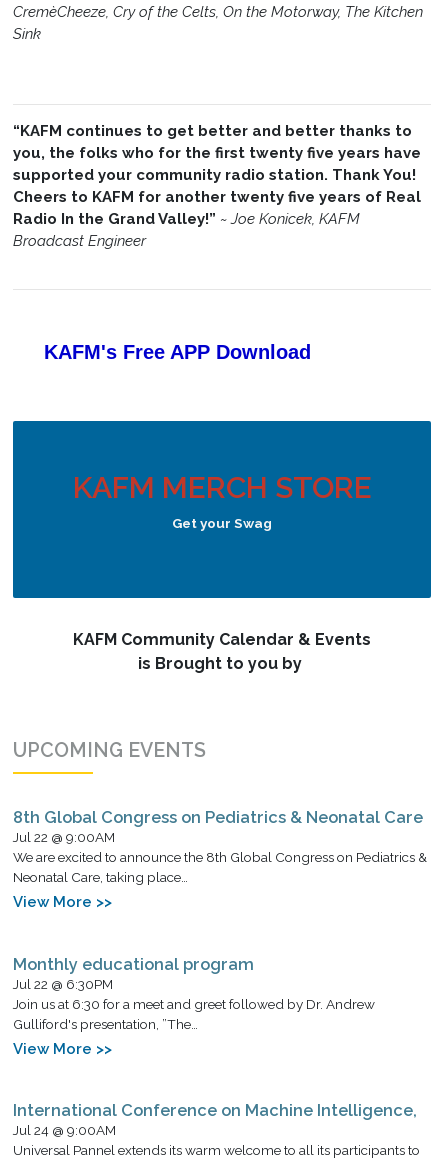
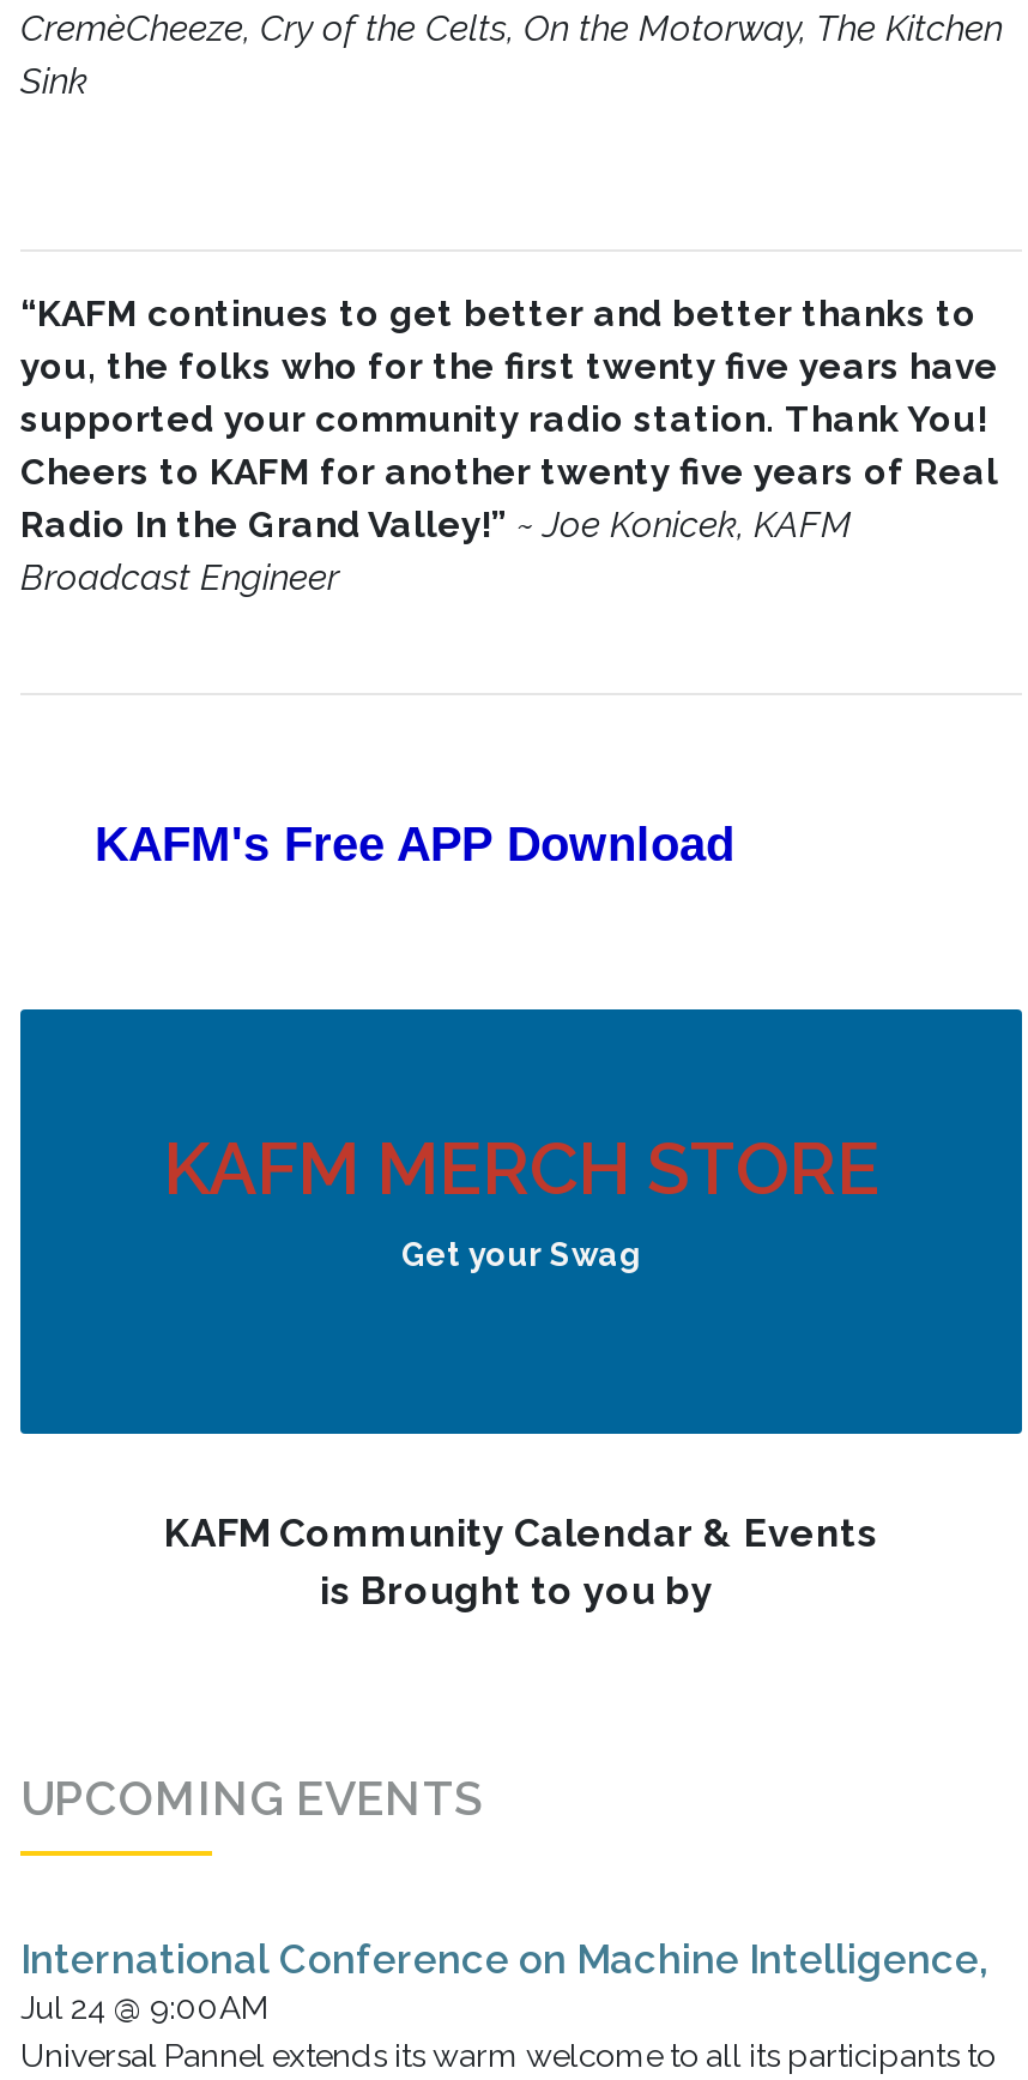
[13,807,427,1058] 8th Global Congress on Pediatrics & Neonatal Care | Jul 22 @ 9:00AM | We are excited to announce the 8th Global Congress on Pediatrics & | Neonatal Care, taking place… | View More >> | Monthly educational program | Jul 22 @ 6:30PM | Join us at 6:30 for a meet and greet followed by Dr. Andrew | Gulliford's presentation, ”The… | View More >> -> none

